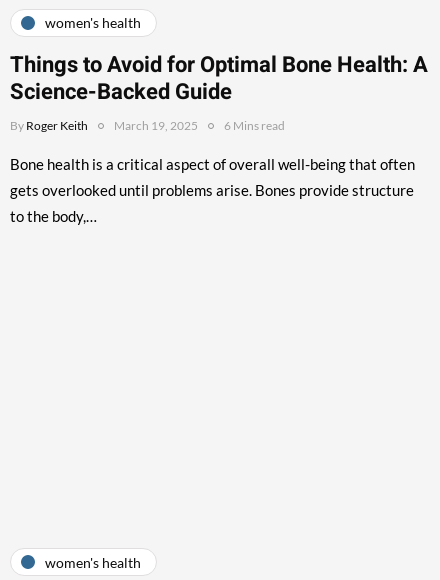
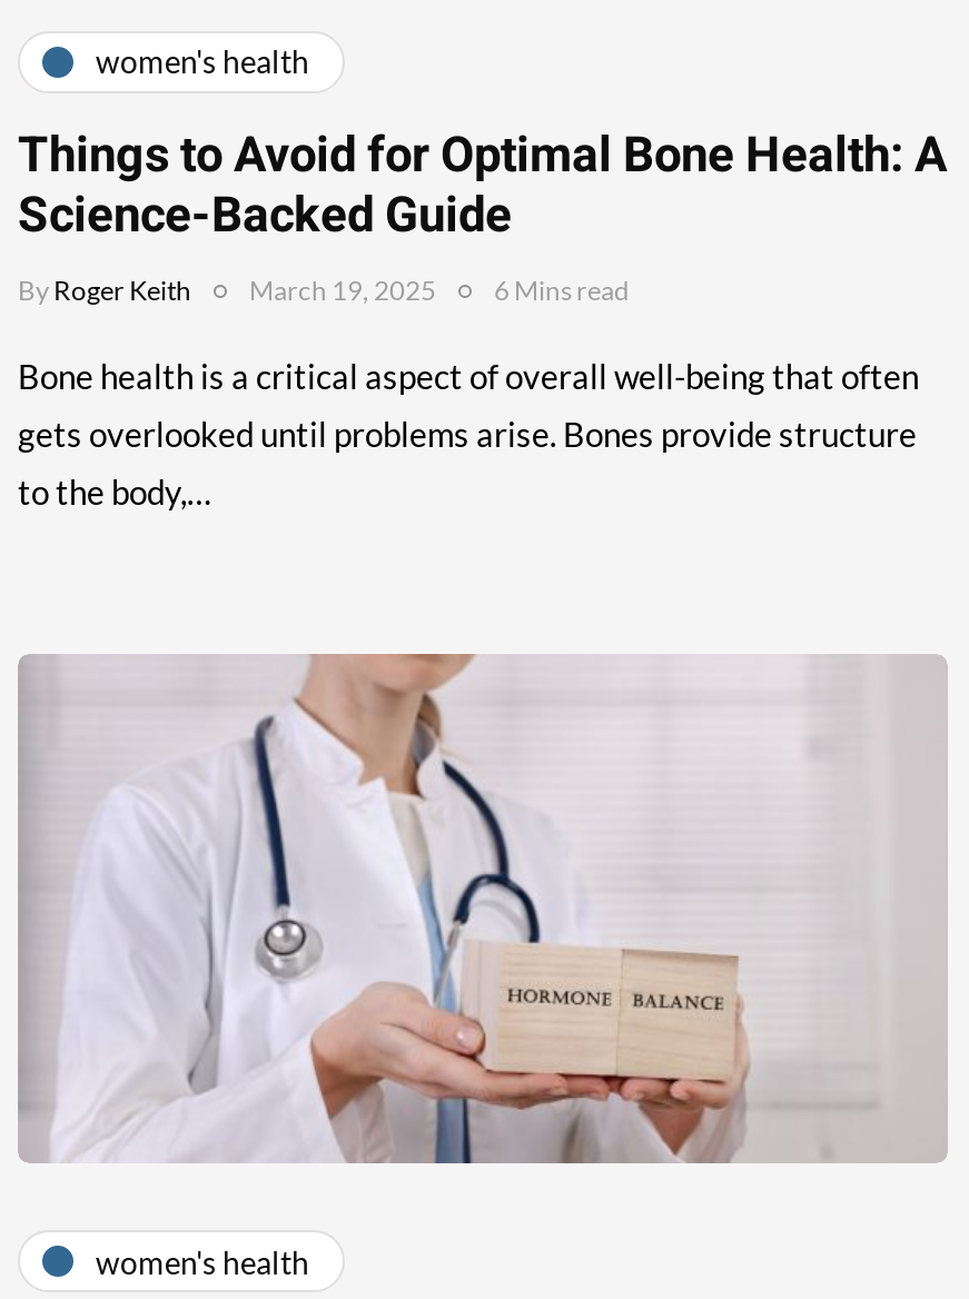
none -> [16,652,948,1166] [image]

